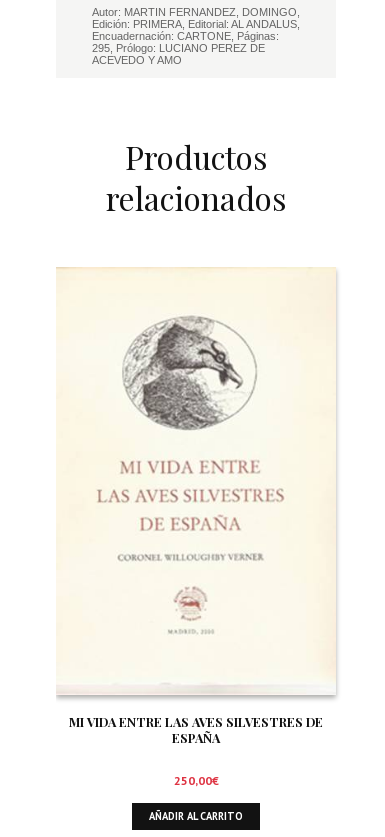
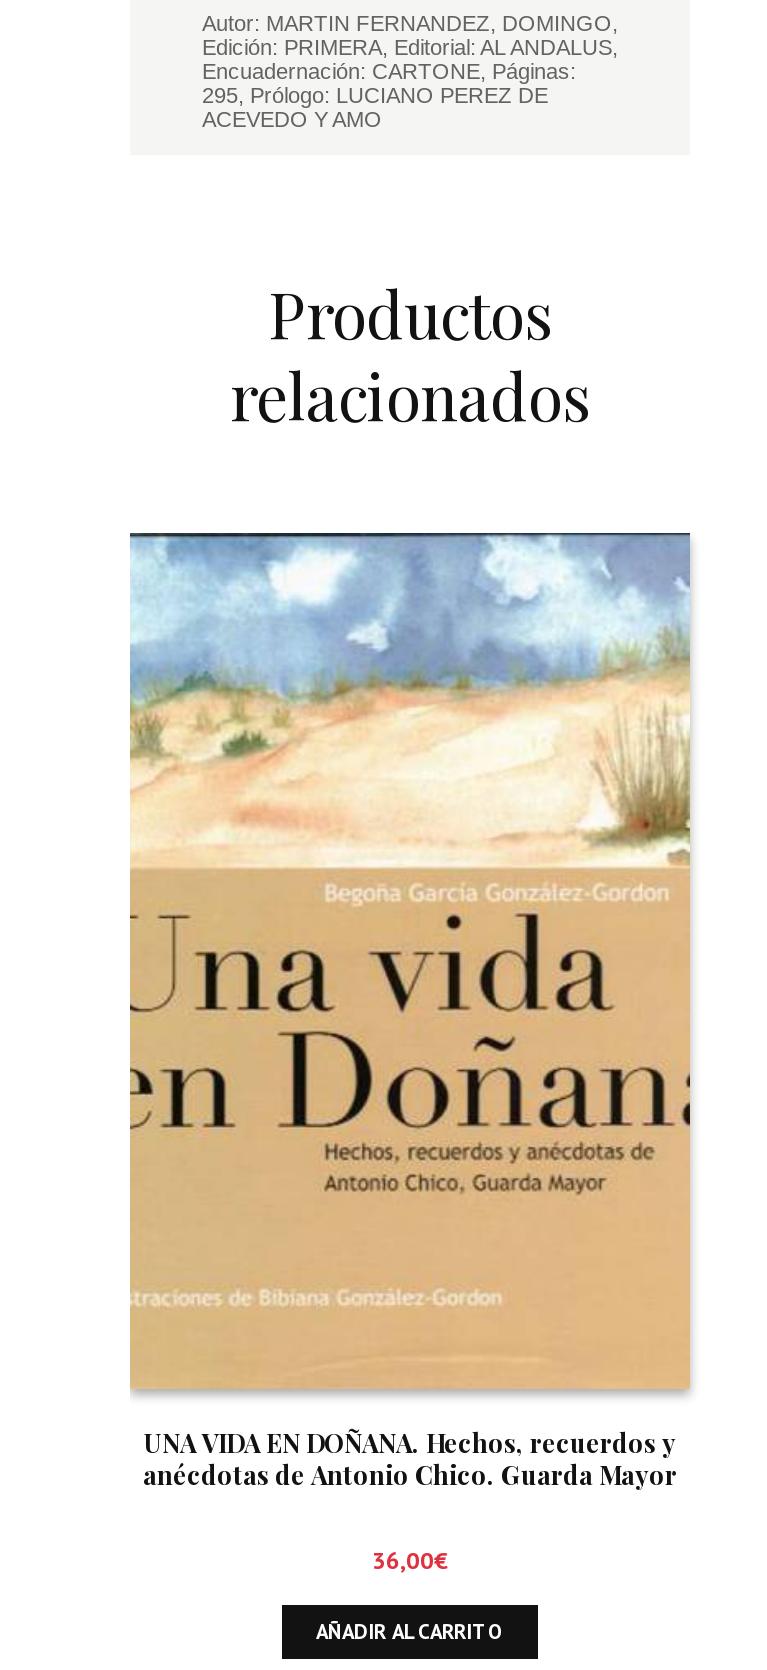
[56,267,336,746] [image] | MI VIDA ENTRE LAS AVES SILVESTRES DE | ESPAÑA -> [128,531,692,1491] [image] | UNA VIDA EN DOÑANA. Hechos, recuerdos y | anécdotas de Antonio Chico. Guarda Mayor
[173,773,218,788] 250,00€ -> [372,1545,448,1575] 36,00€

